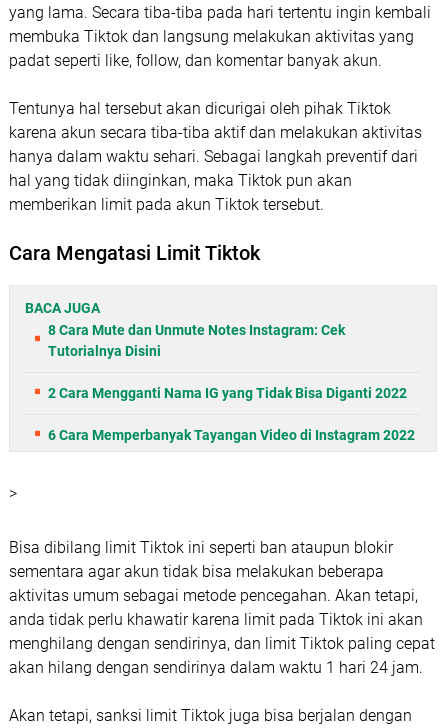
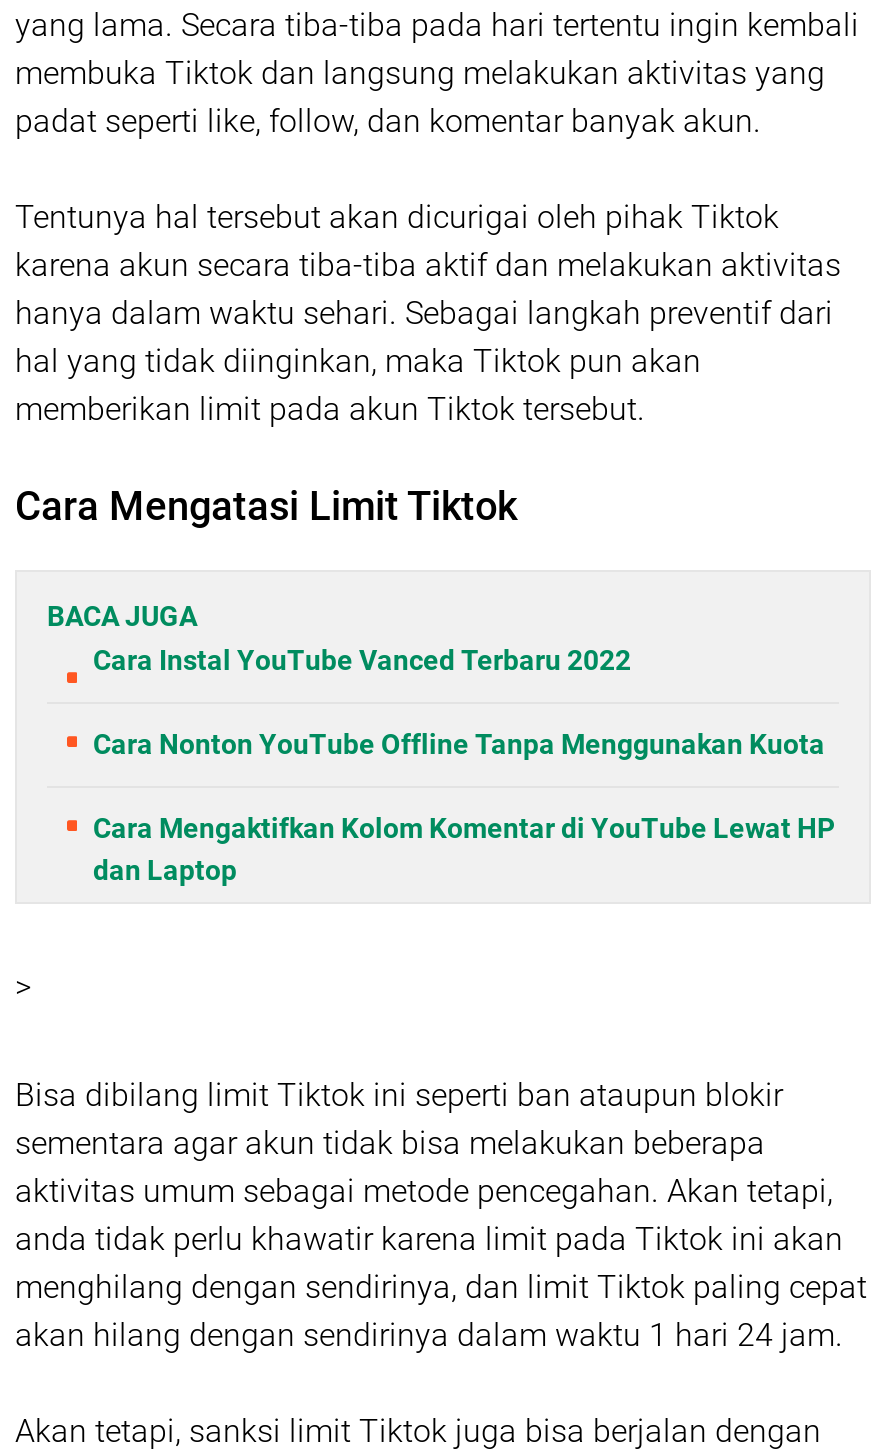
[48,322,345,359] 8 Cara Mute dan Unmute Notes Instagram: Cek | Tutorialnya Disini -> [93,644,631,676] Cara Instal YouTube Vanced Terbaru 2022
[48,385,407,401] 2 Cara Mengganti Nama IG yang Tidak Bisa Diganti 2022 -> [93,728,825,760] Cara Nonton YouTube Offline Tanpa Menggunakan Kuota
[48,427,415,443] 6 Cara Memperbanyak Tayangan Video di Instagram 2022 -> [93,812,835,886] Cara Mengaktifkan Kolom Komentar di YouTube Lewat HP | dan Laptop

